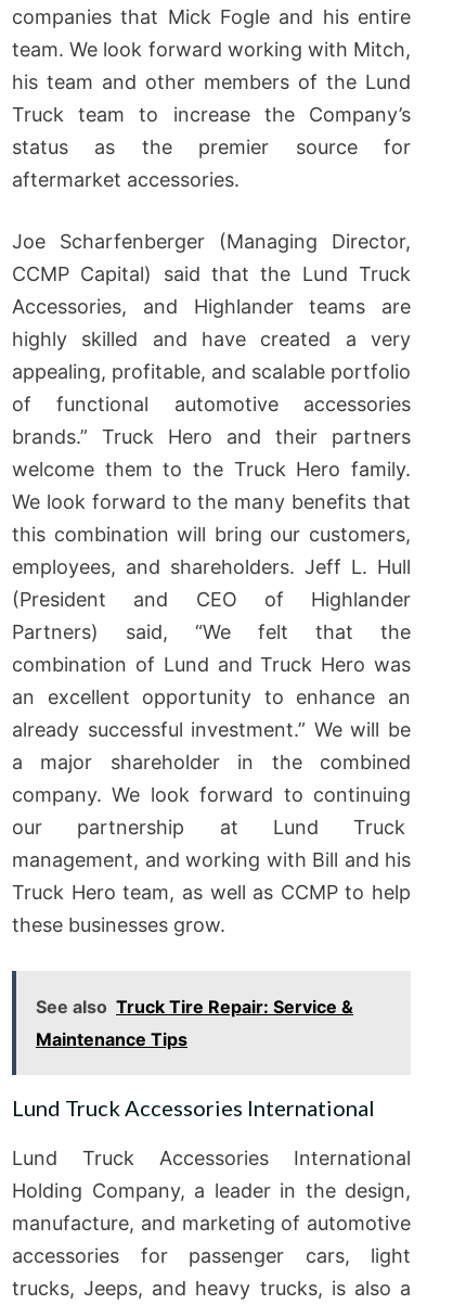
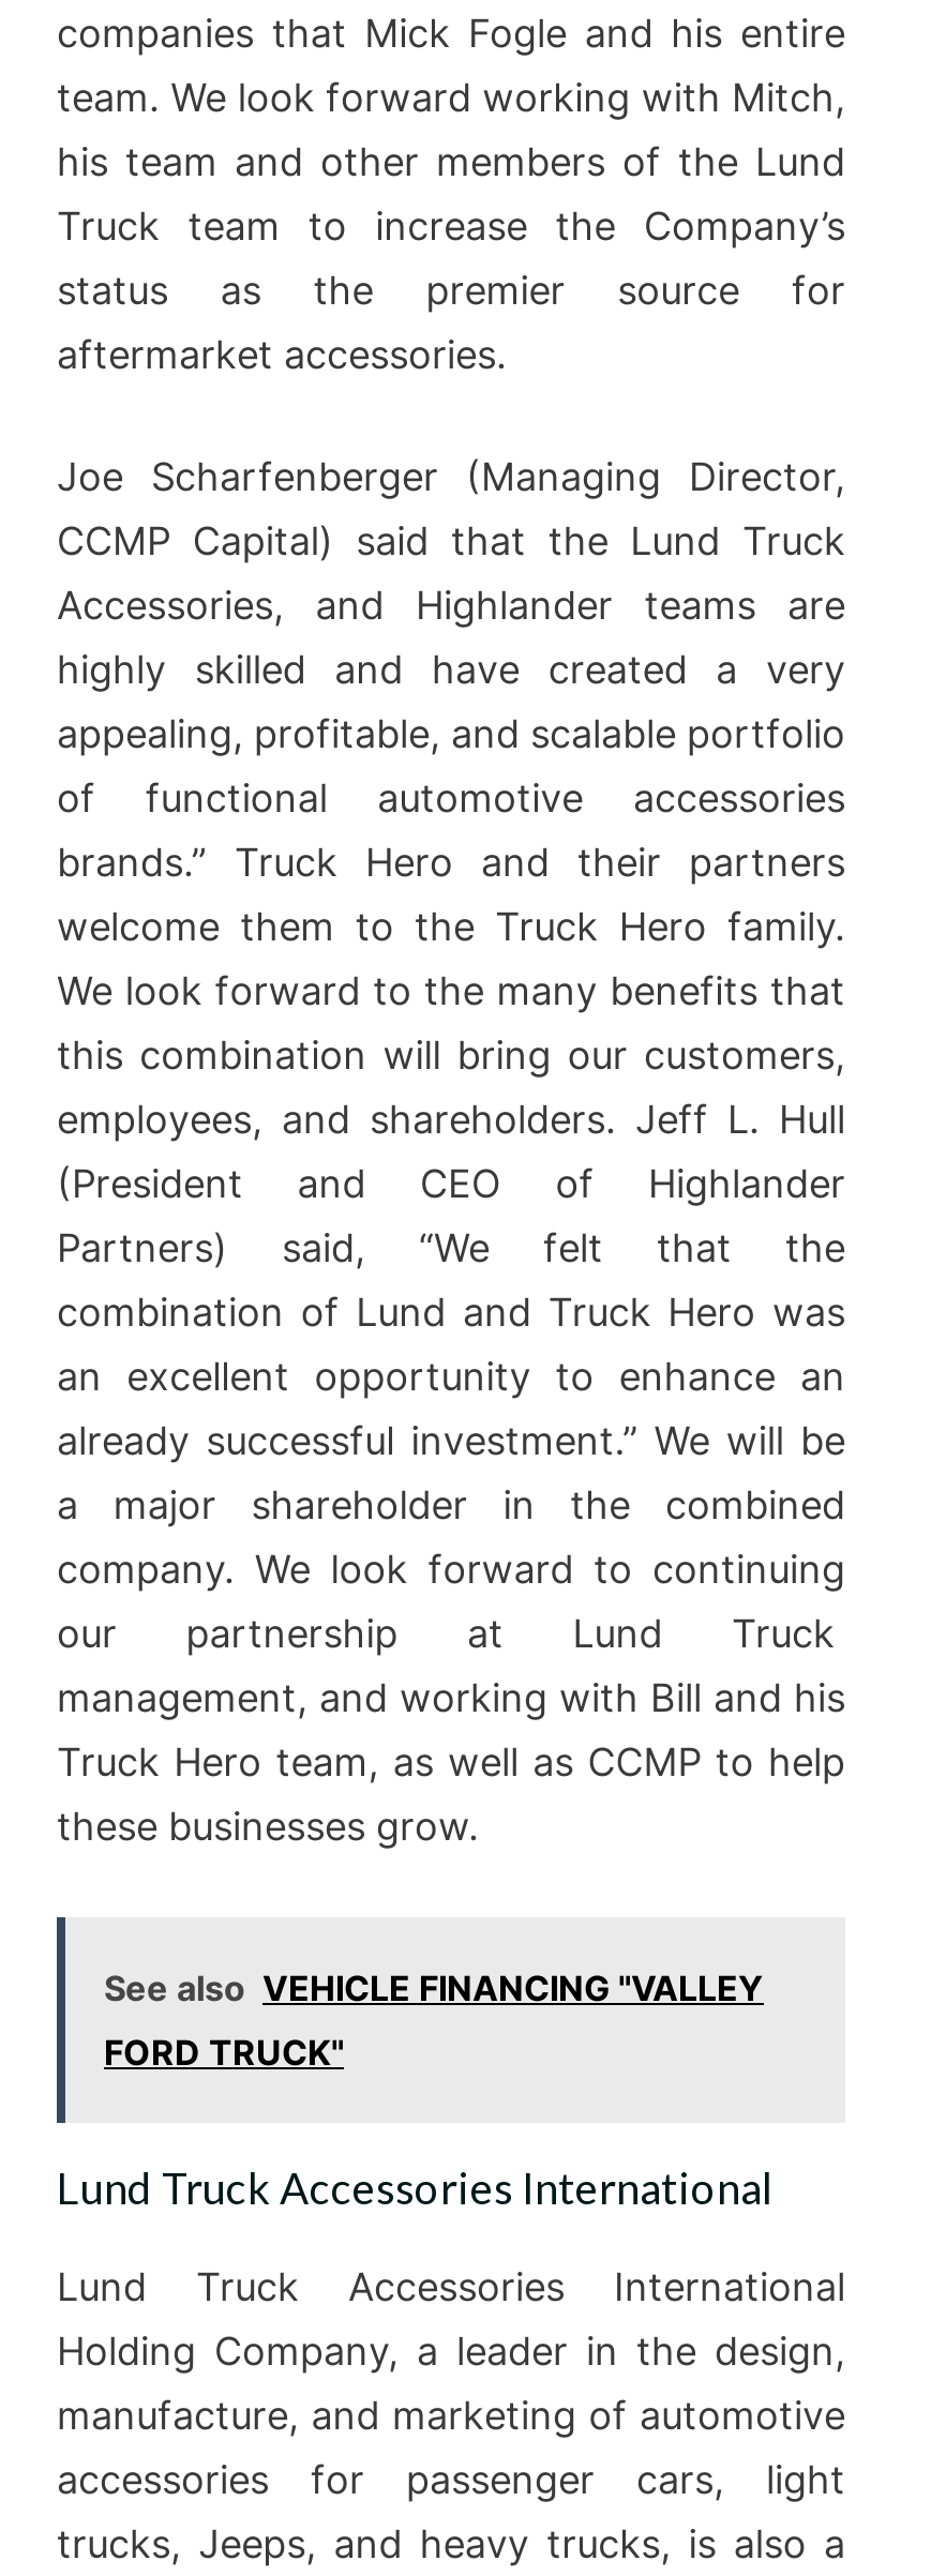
[36,996,353,1018] See also Truck Tire Repair: Service & -> [104,1967,764,2009] See also VEHICLE FINANCING "VALLEY
[36,1028,187,1050] Maintenance Tips -> [104,2031,344,2074] FORD TRUCK"

